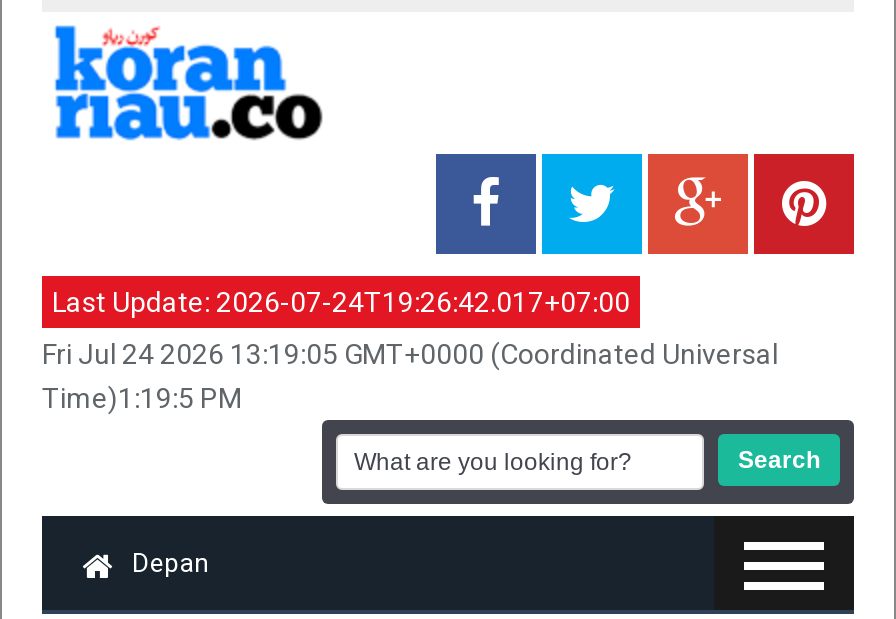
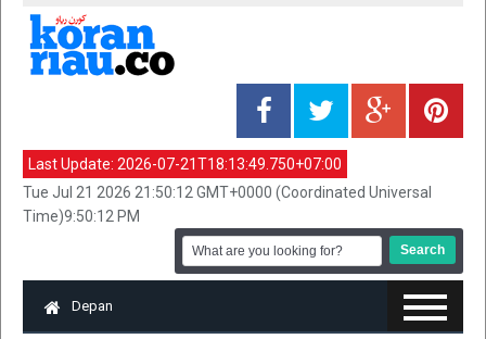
[52,286,630,318] Last Update: 2026-07-24T19:26:42.017+07:00 -> [28,155,342,173] Last Update: 2026-07-21T18:13:49.750+07:00
[42,338,778,370] Fri Jul 24 2026 13:19:05 GMT+0000 (Coordinated Universal -> [23,184,432,201] Tue Jul 21 2026 21:50:12 GMT+0000 (Coordinated Universal
[42,382,242,414] Time)1:19:5 PM -> [23,208,140,225] Time)9:50:12 PM

